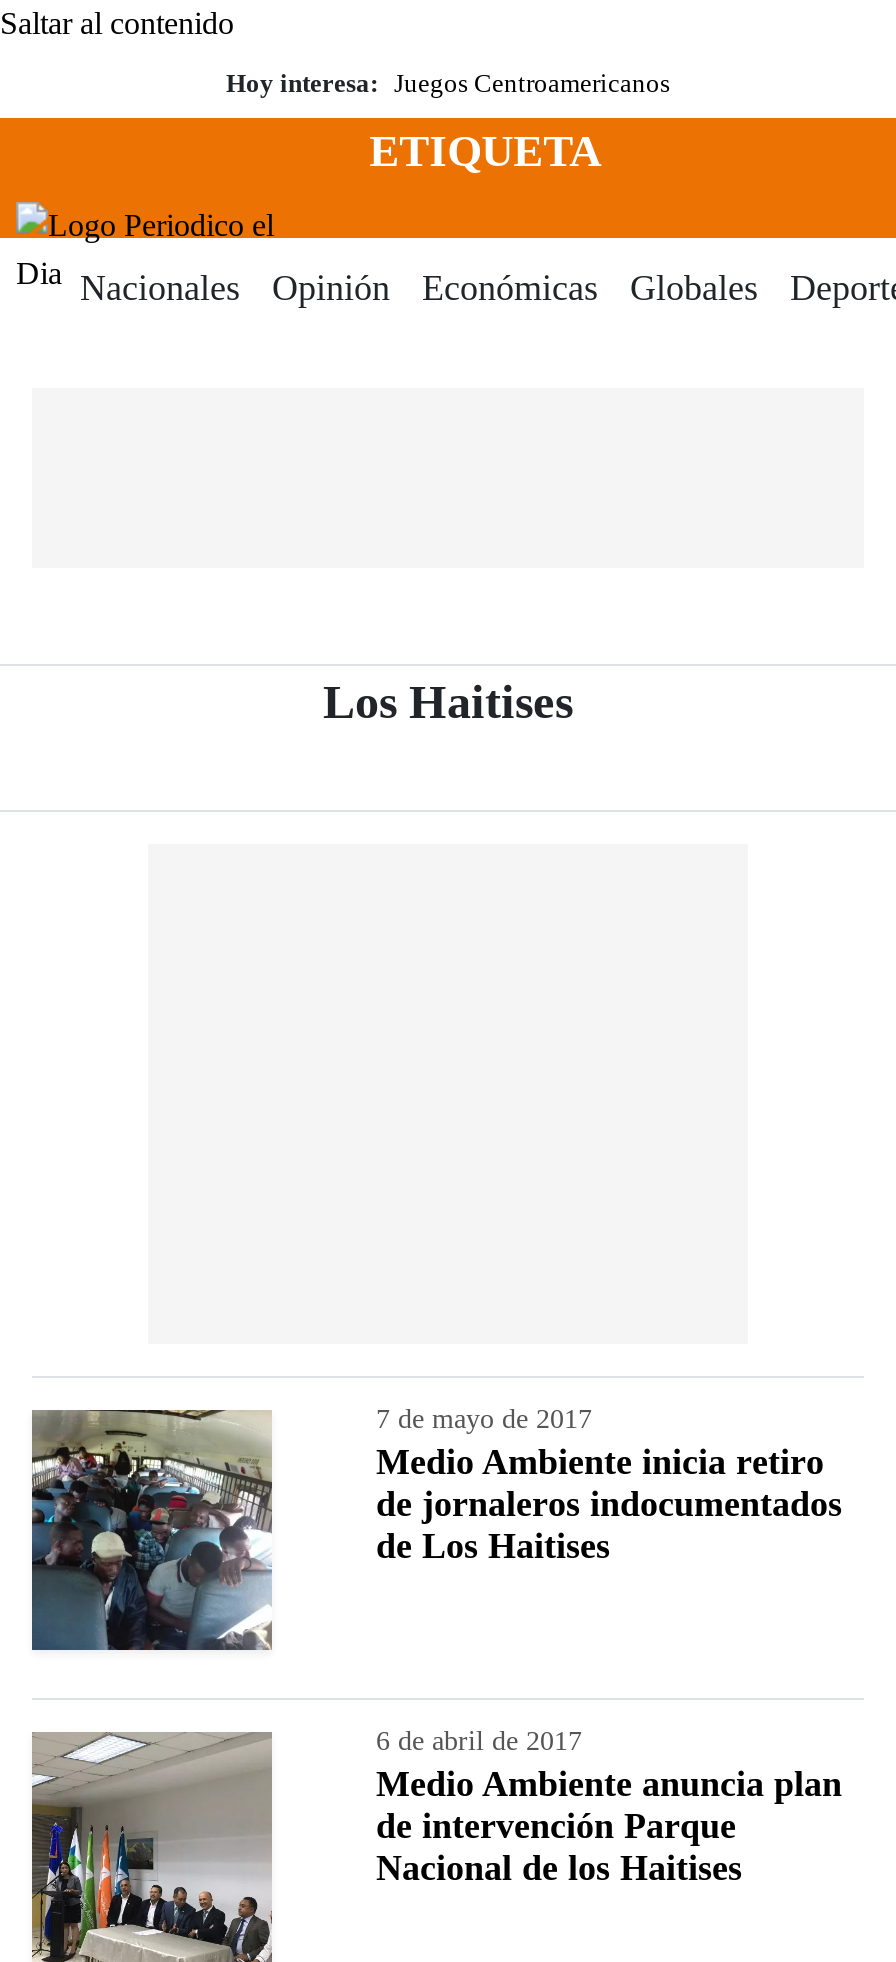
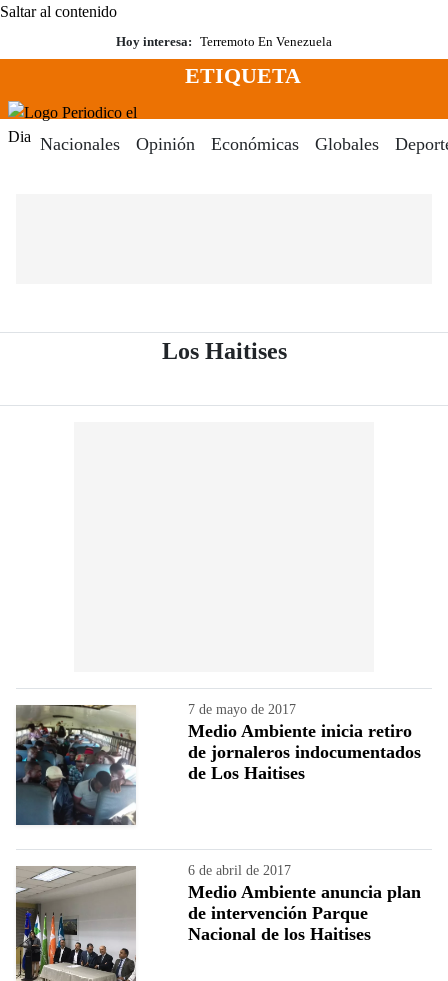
[226,68,670,98] Hoy interesa: Juegos Centroamericanos -> [116,34,332,49] Hoy interesa: Terremoto En Venezuela

